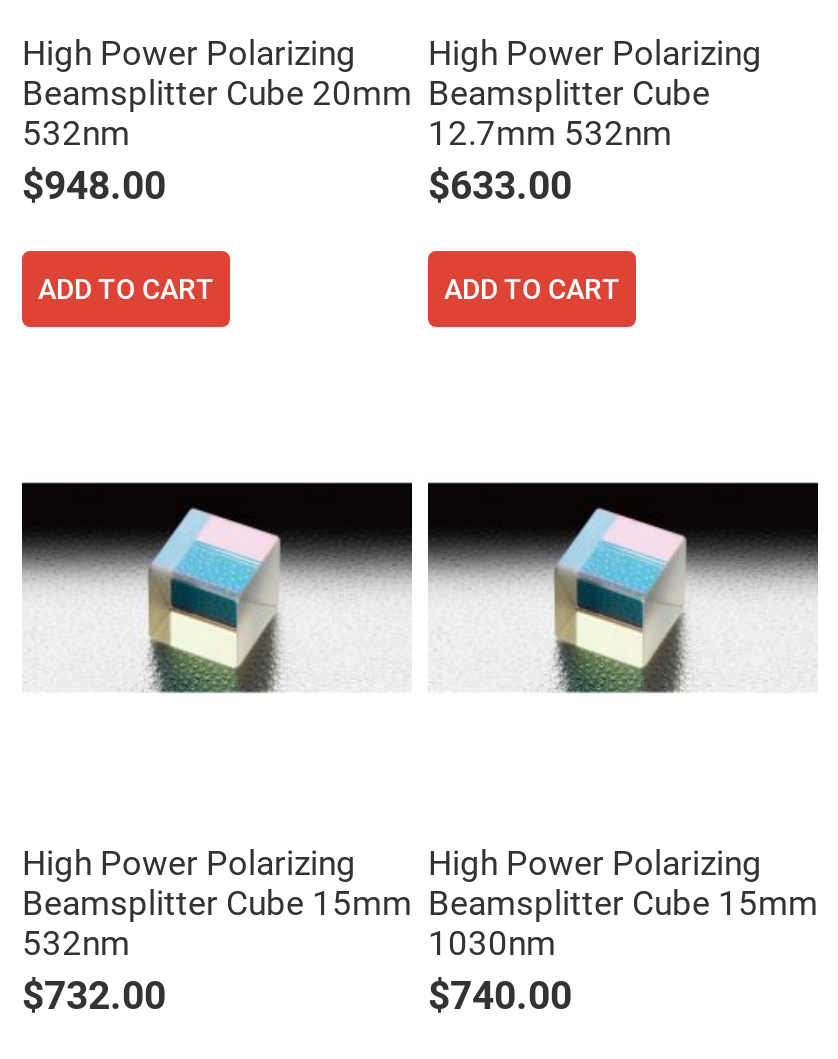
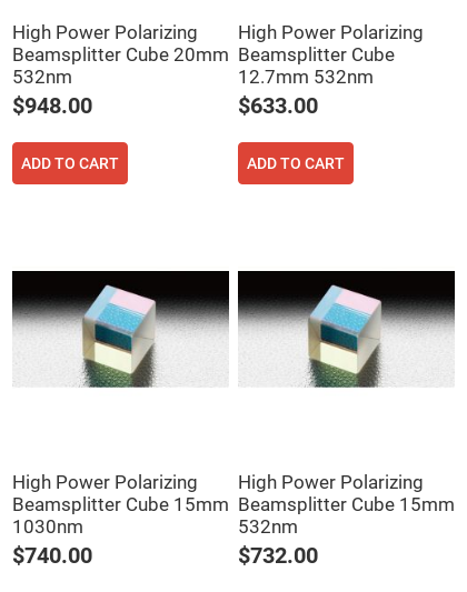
[22,923,166,1019] 532nm | $732.00 -> [12,515,92,568] 1030nm | $740.00
[428,923,572,1019] 1030nm | $740.00 -> [238,515,318,568] 532nm | $732.00

